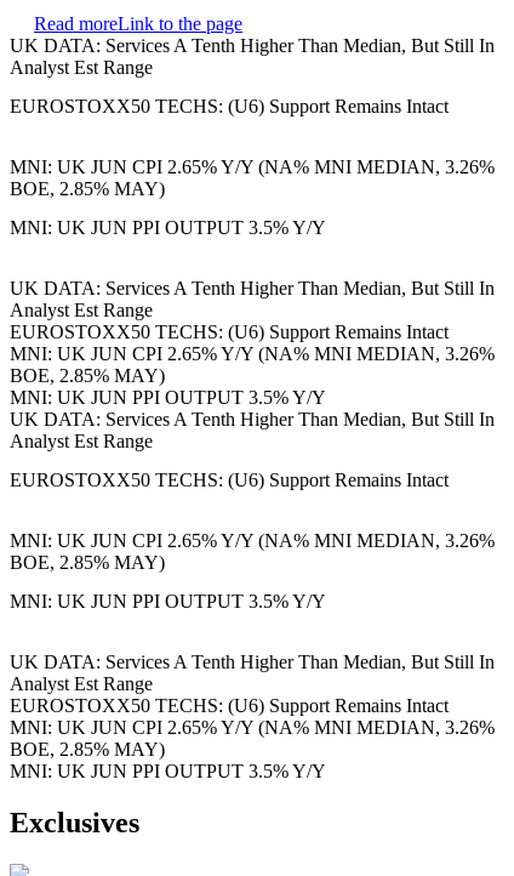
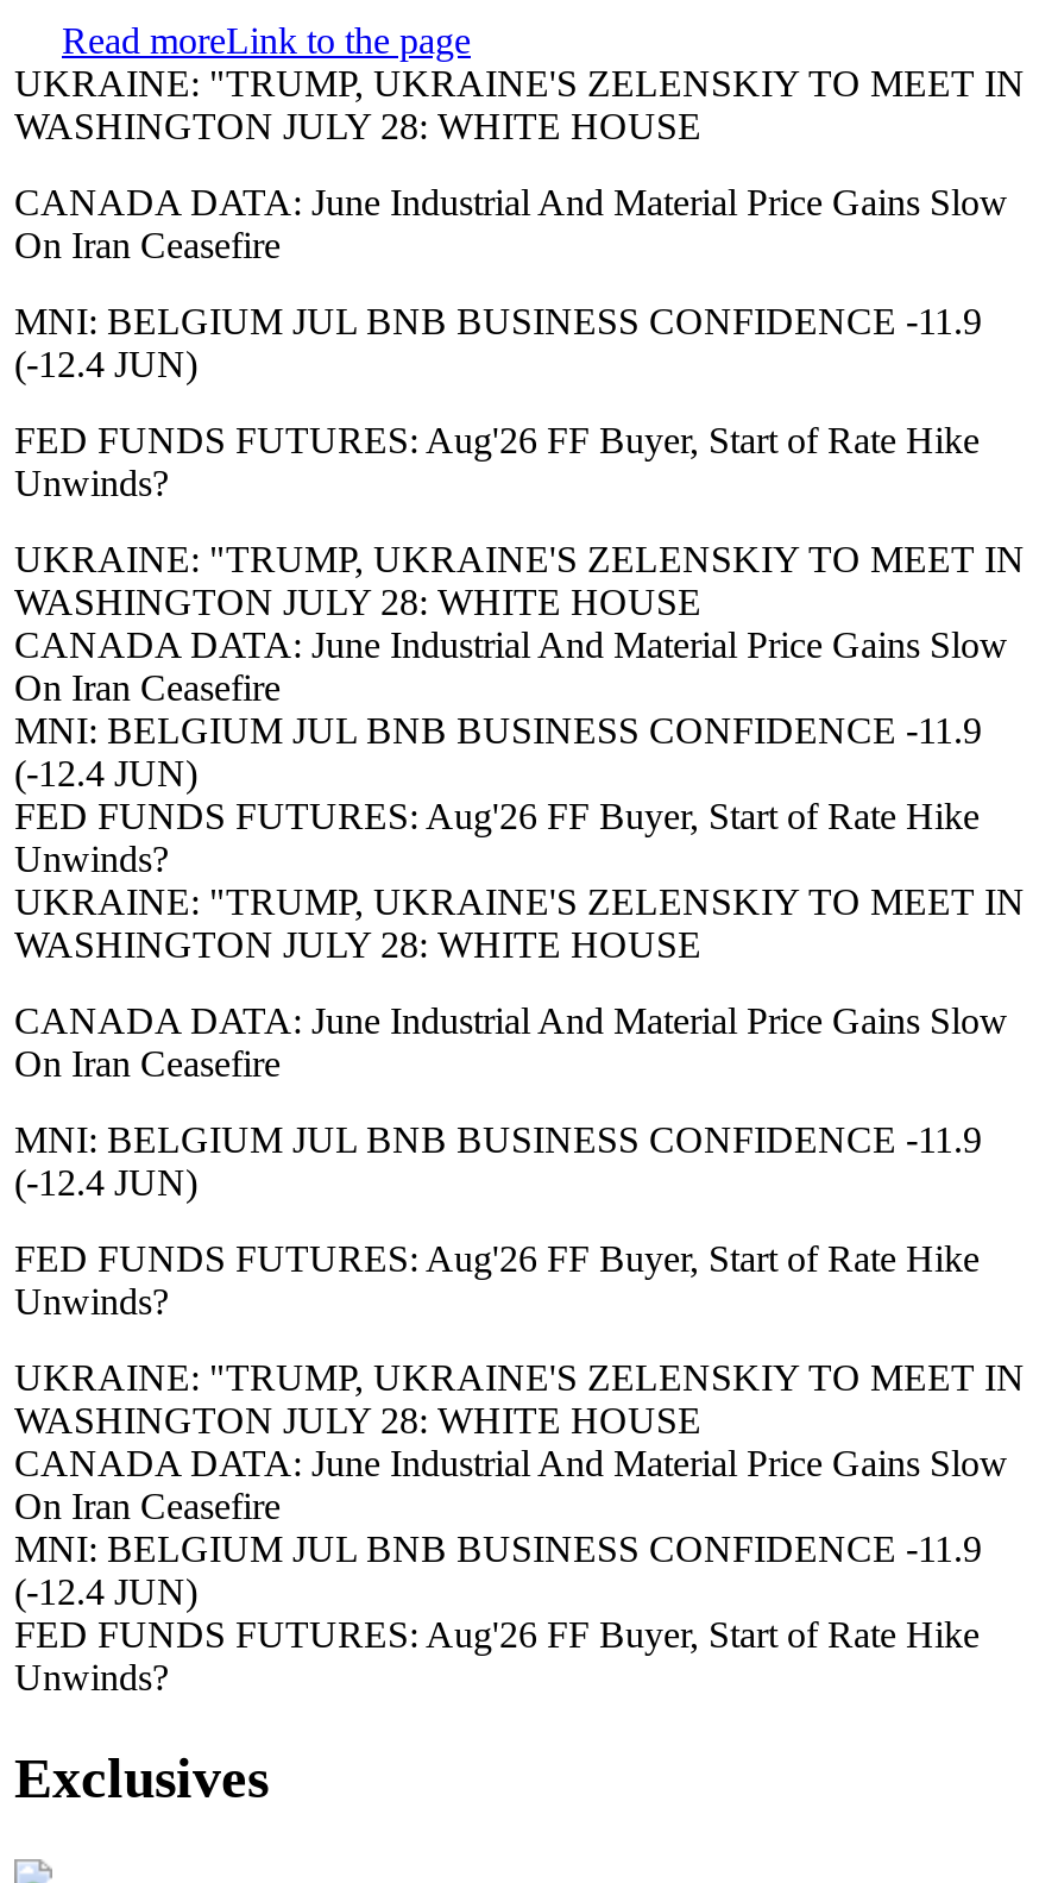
[10,35,495,78] UK DATA: Services A Tenth Higher Than Median, But Still In | Analyst Est Range -> [14,64,1025,147] UKRAINE: "TRUMP, UKRAINE'S ZELENSKIY TO MEET IN | WASHINGTON JULY 28: WHITE HOUSE
[10,96,449,117] EUROSTOXX50 TECHS: (U6) Support Remains Intact -> [14,182,1008,266] CANADA DATA: June Industrial And Material Price Gains Slow | On Iran Ceasefire
[10,157,495,199] MNI: UK JUN CPI 2.65% Y/Y (NA% MNI MEDIAN, 3.26% | BOE, 2.85% MAY) -> [14,301,982,385] MNI: BELGIUM JUL BNB BUSINESS CONFIDENCE -11.9 | (-12.4 JUN)
[10,217,326,238] MNI: UK JUN PPI OUTPUT 3.5% Y/Y -> [14,420,980,504] FED FUNDS FUTURES: Aug'26 FF Buyer, Start of Rate Hike | Unwinds?
[10,278,495,452] UK DATA: Services A Tenth Higher Than Median, But Still In | Analyst Est Range | EUROSTOXX50 TECHS: (U6) Support Remains Intact | MNI: UK JUN CPI 2.65% Y/Y (NA% MNI MEDIAN, 3.26% | BOE, 2.85% MAY) | MNI: UK JUN PPI OUTPUT 3.5% Y/Y | UK DATA: Services A Tenth Higher Than Median, But Still In | Analyst Est Range -> [14,539,1025,965] UKRAINE: "TRUMP, UKRAINE'S ZELENSKIY TO MEET IN | WASHINGTON JULY 28: WHITE HOUSE | CANADA DATA: June Industrial And Material Price Gains Slow | On Iran Ceasefire | MNI: BELGIUM JUL BNB BUSINESS CONFIDENCE -11.9 | (-12.4 JUN) | FED FUNDS FUTURES: Aug'26 FF Buyer, Start of Rate Hike | Unwinds? | UKRAINE: "TRUMP, UKRAINE'S ZELENSKIY TO MEET IN | WASHINGTON JULY 28: WHITE HOUSE
[10,470,449,490] EUROSTOXX50 TECHS: (U6) Support Remains Intact -> [14,1001,1008,1084] CANADA DATA: June Industrial And Material Price Gains Slow | On Iran Ceasefire
[10,530,495,573] MNI: UK JUN CPI 2.65% Y/Y (NA% MNI MEDIAN, 3.26% | BOE, 2.85% MAY) -> [14,1120,982,1203] MNI: BELGIUM JUL BNB BUSINESS CONFIDENCE -11.9 | (-12.4 JUN)
[10,591,326,612] MNI: UK JUN PPI OUTPUT 3.5% Y/Y -> [14,1239,980,1322] FED FUNDS FUTURES: Aug'26 FF Buyer, Start of Rate Hike | Unwinds?
[10,652,495,782] UK DATA: Services A Tenth Higher Than Median, But Still In | Analyst Est Range | EUROSTOXX50 TECHS: (U6) Support Remains Intact | MNI: UK JUN CPI 2.65% Y/Y (NA% MNI MEDIAN, 3.26% | BOE, 2.85% MAY) | MNI: UK JUN PPI OUTPUT 3.5% Y/Y -> [14,1358,1025,1698] UKRAINE: "TRUMP, UKRAINE'S ZELENSKIY TO MEET IN | WASHINGTON JULY 28: WHITE HOUSE | CANADA DATA: June Industrial And Material Price Gains Slow | On Iran Ceasefire | MNI: BELGIUM JUL BNB BUSINESS CONFIDENCE -11.9 | (-12.4 JUN) | FED FUNDS FUTURES: Aug'26 FF Buyer, Start of Rate Hike | Unwinds?

